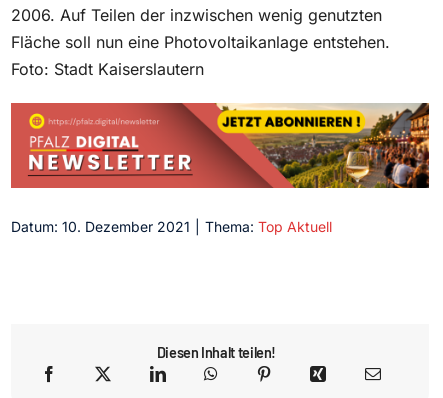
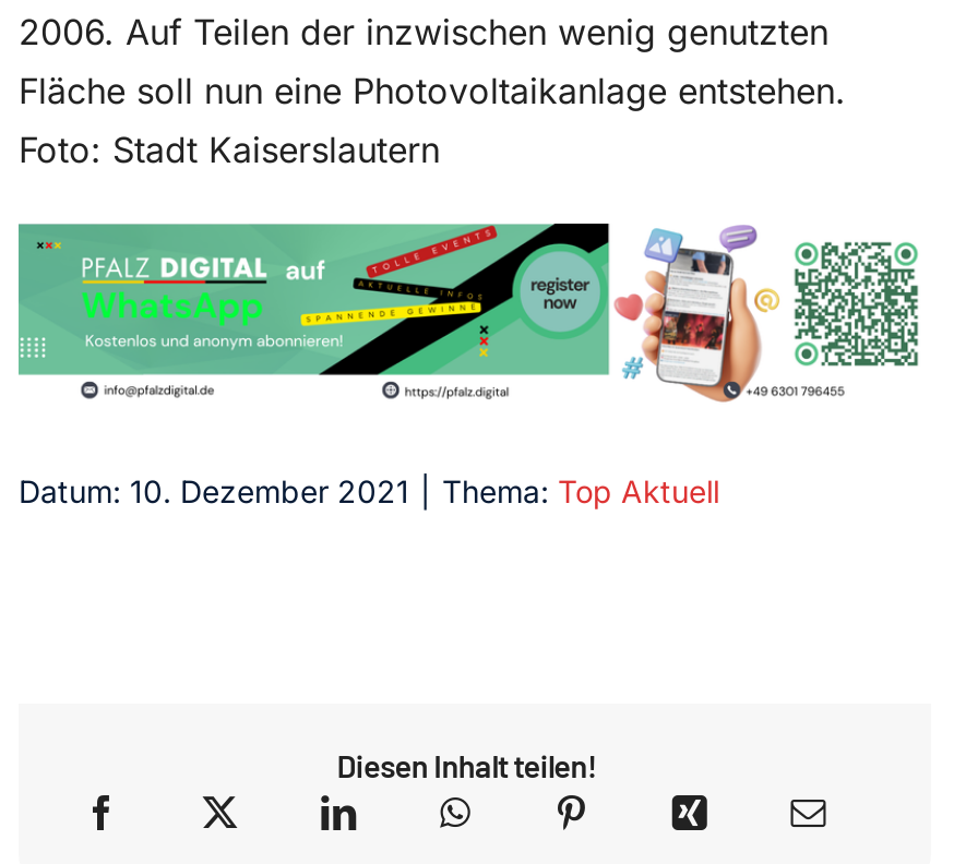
[10,102,430,189] [image] -> [16,221,931,405] [image]

